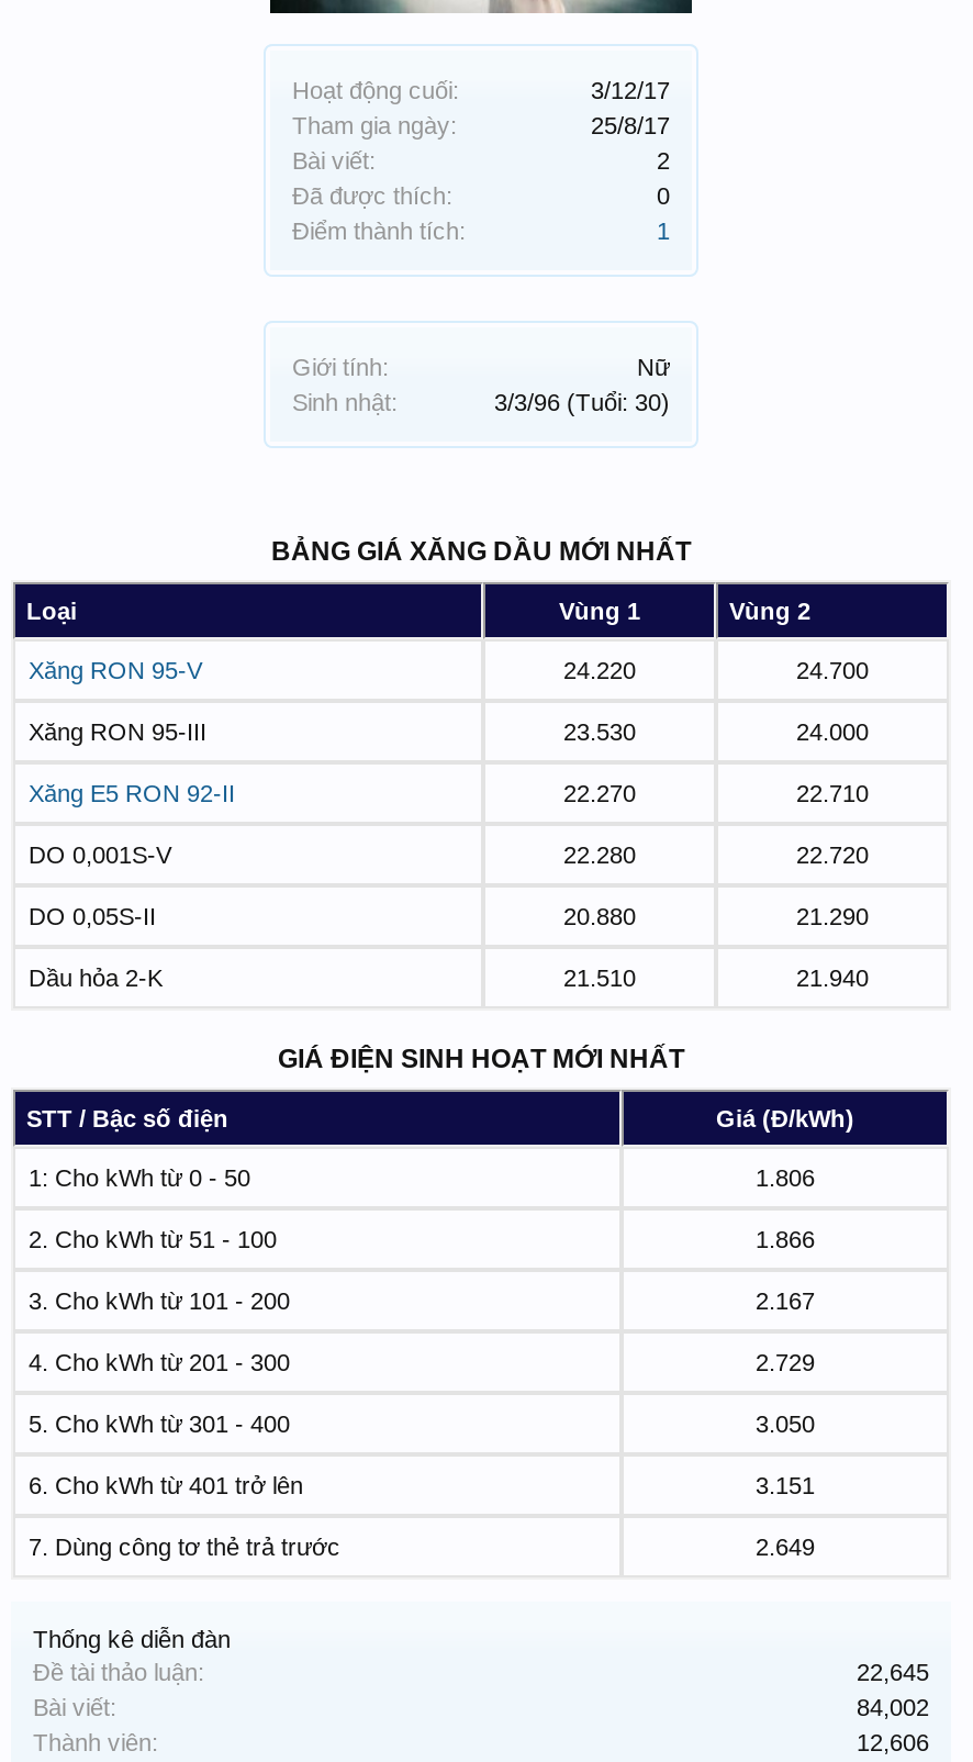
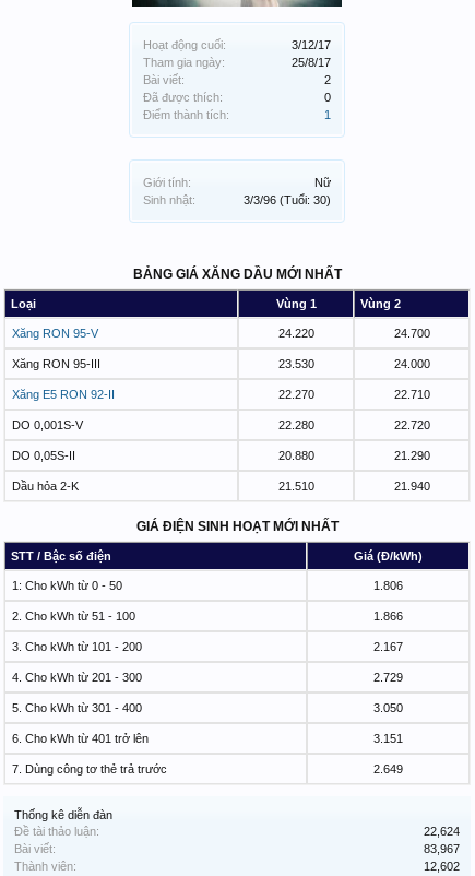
[857,1659,929,1686] 22,645 -> [424,825,460,838] 22,624
[857,1694,929,1721] 84,002 -> [424,842,460,855] 83,967
[857,1729,929,1756] 12,606 -> [424,860,460,873] 12,602

